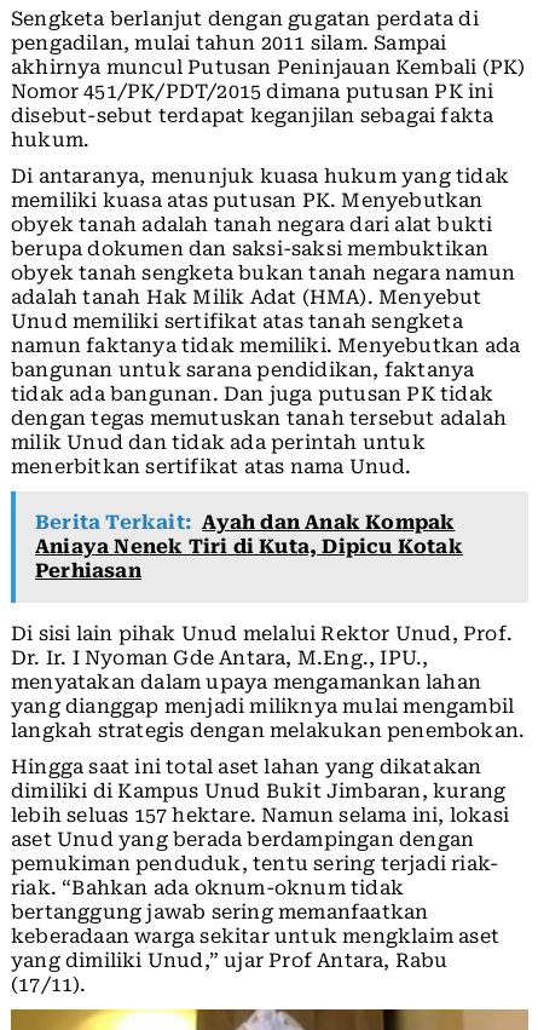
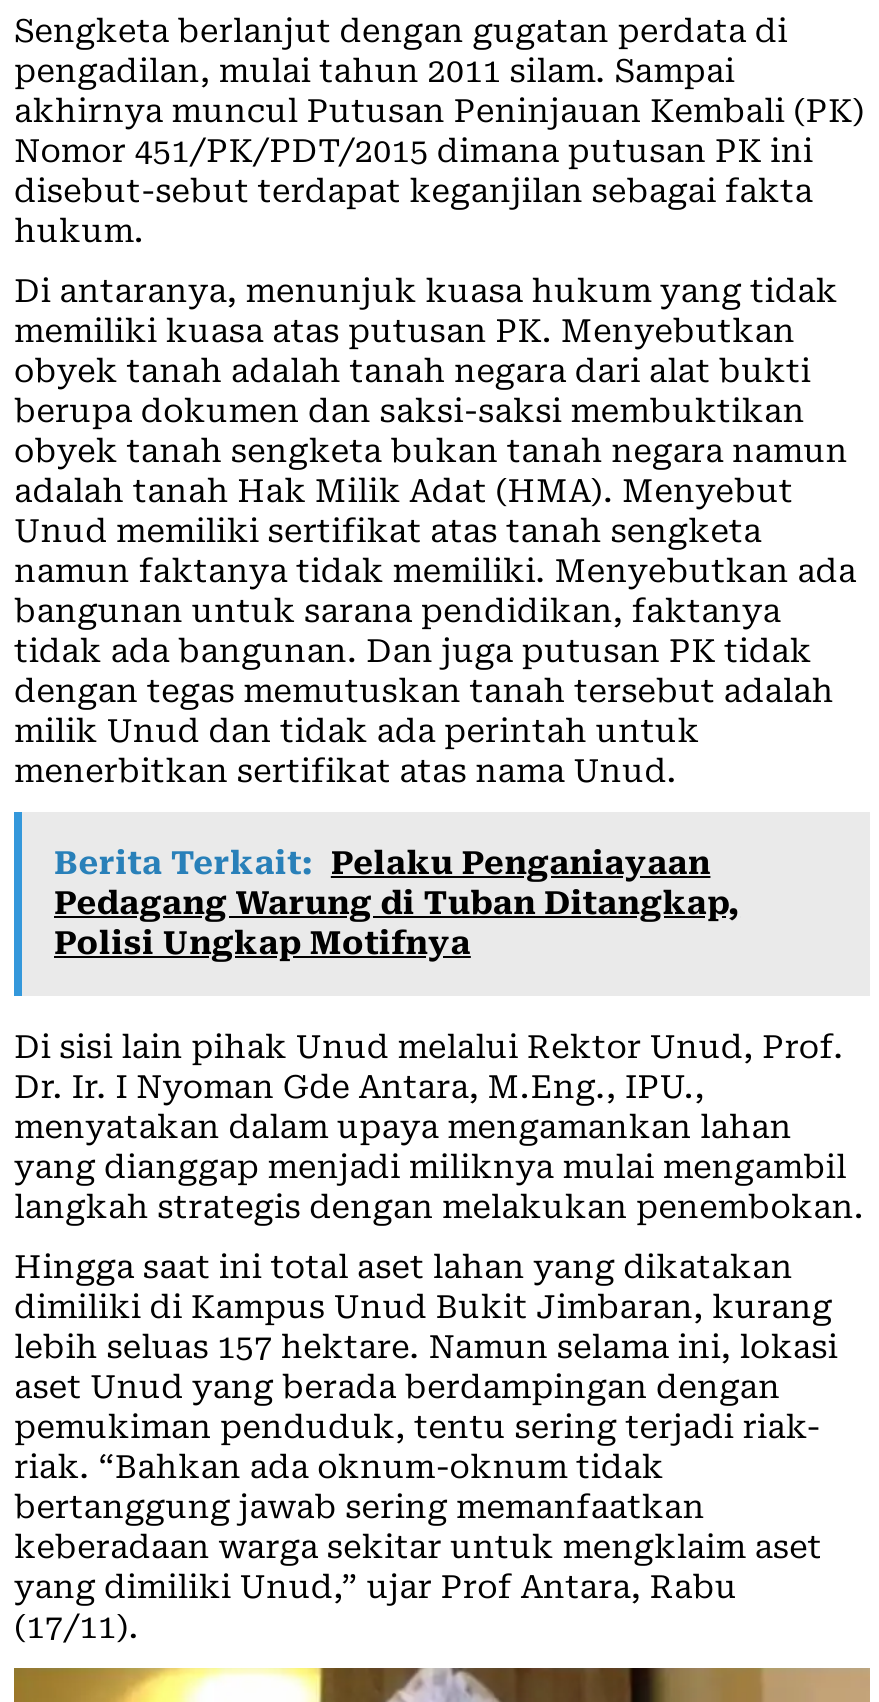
[35,511,463,583] Berita Terkait: Ayah dan Anak Kompak | Aniaya Nenek Tiri di Kuta, Dipicu Kotak | Perhiasan -> [54,845,740,963] Berita Terkait: Pelaku Penganiayaan | Pedagang Warung di Tuban Ditangkap, | Polisi Ungkap Motifnya

